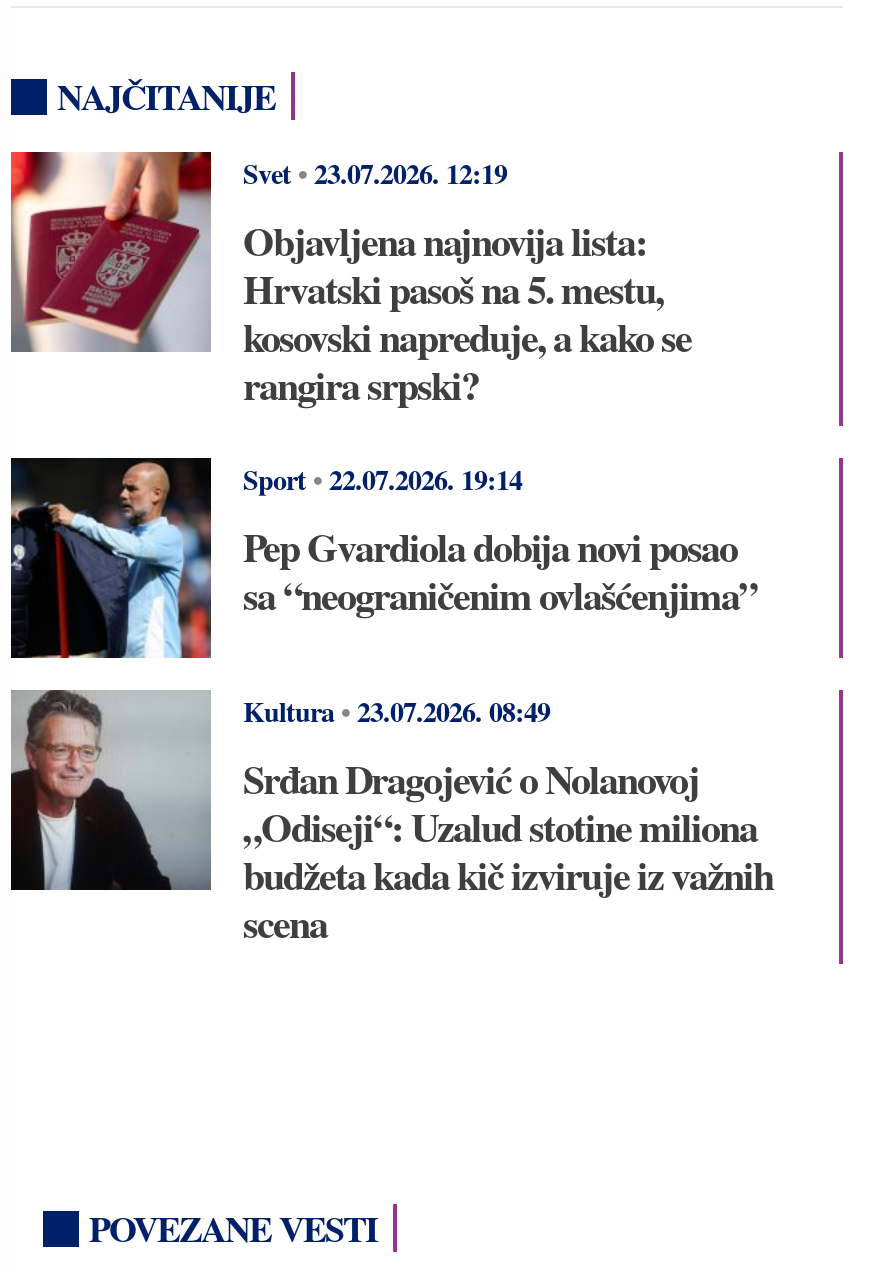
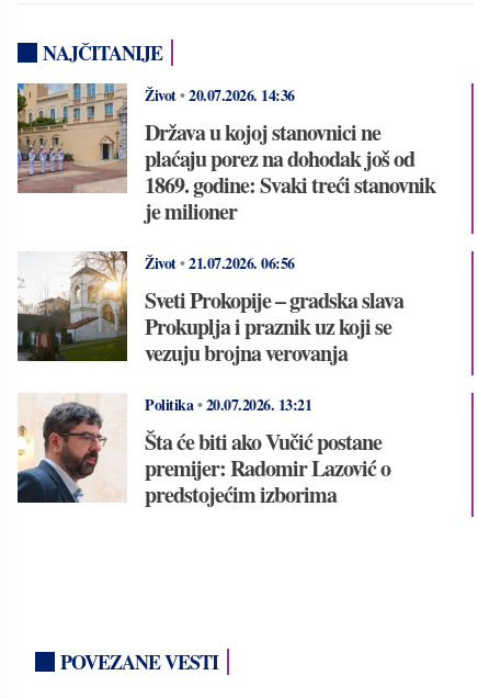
[9,150,691,414] [image] | Svet •23.07.2026. 12:19 | Objavljena najnovija lista: | Hrvatski pasoš na 5. mestu, | kosovski napreduje, a kako se | rangira srpski? -> [16,82,435,227] [image] | Život •20.07.2026. 14:36 | Država u kojoj stanovnici ne | plaćaju porez na dohodak još od | 1869. godine: Svaki treći stanovnik | je milioner
[9,456,757,660] [image] | Sport •22.07.2026. 19:14 | Pep Gvardiola dobija novi posao | sa “neograničenim ovlašćenjima” -> [16,250,403,369] [image] | Život • 21.07.2026. 06:56 | Sveti Prokopije – gradska slava | Prokuplja i praznik uz koji se | vezuju brojna verovanja
[9,688,773,952] [image] | Kultura •23.07.2026. 08:49 | Srđan Dragojević o Nolanovoj | „Odiseji“: Uzalud stotine miliona | budžeta kada kič izviruje iz važnih | scena -> [16,379,390,510] [image] | Politika • 20.07.2026. 13:21 | Šta će biti ako Vučić postane | premijer: Radomir Lazović o | predstojećim izborima

